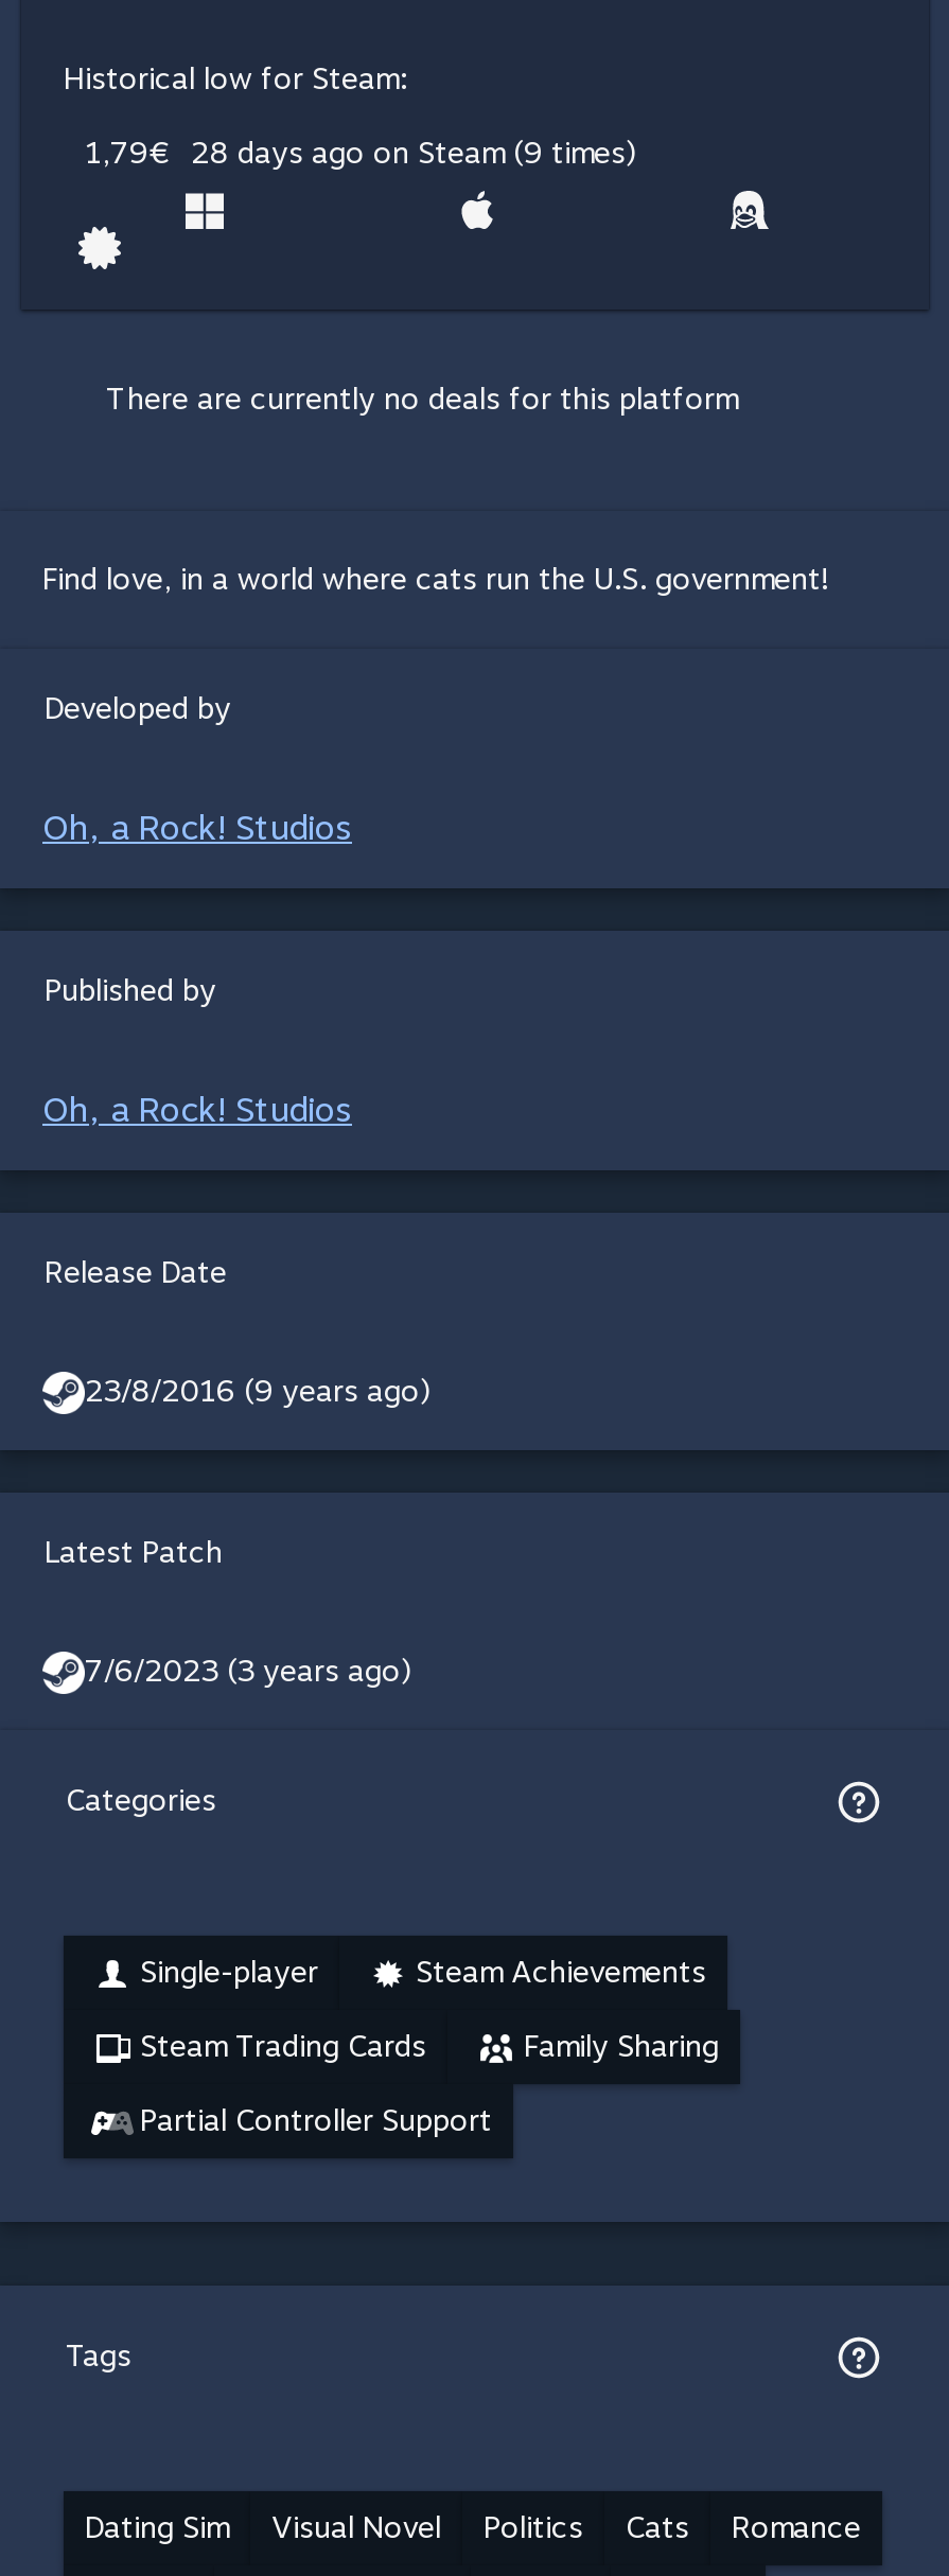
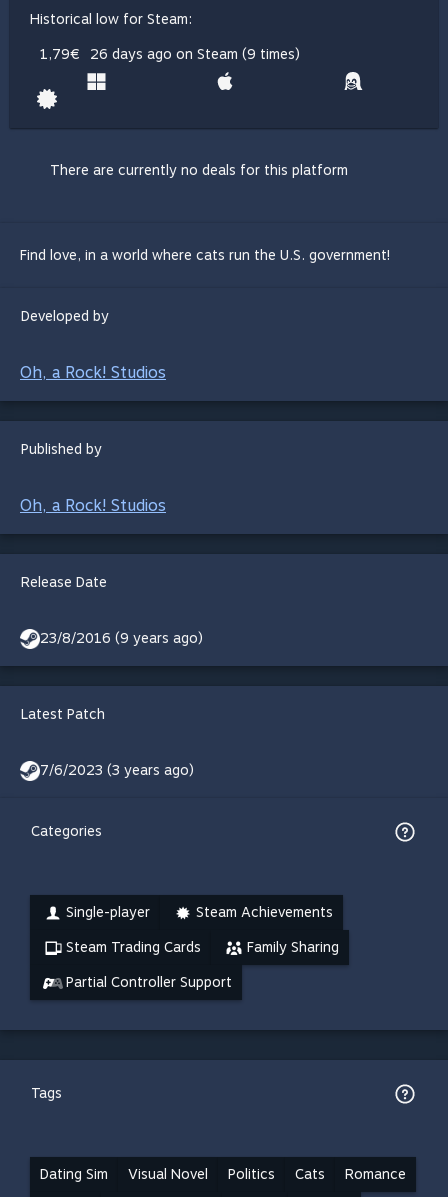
[191,136,636,170] 28 days ago on Steam (9 times) -> [90,46,300,62] 26 days ago on Steam (9 times)

